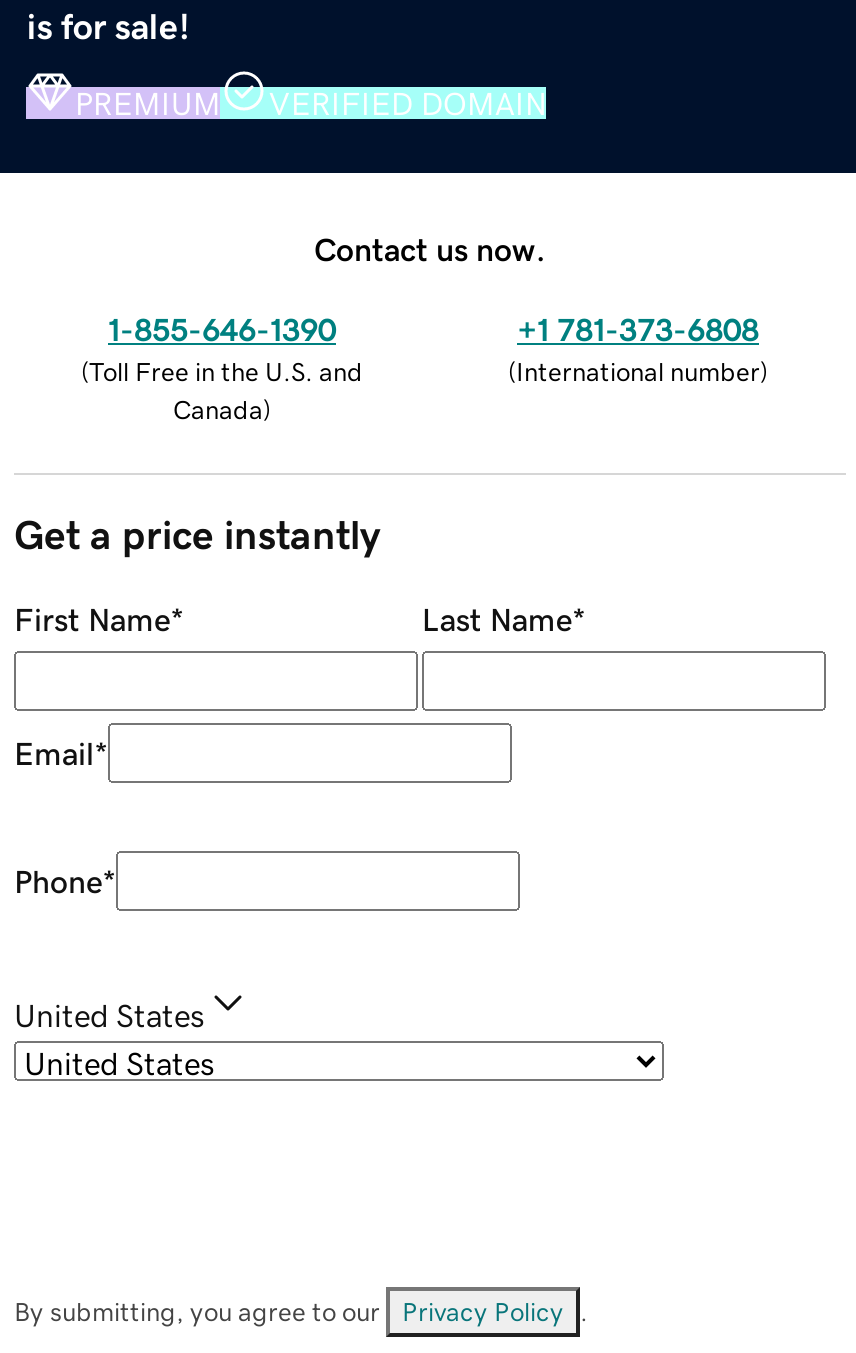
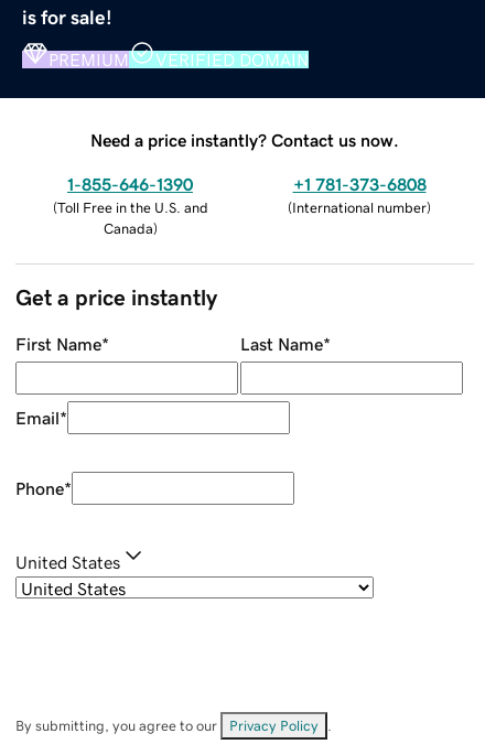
[314,232,546,264] Contact us now. -> [90,131,399,148] Need a price instantly? Contact us now.

